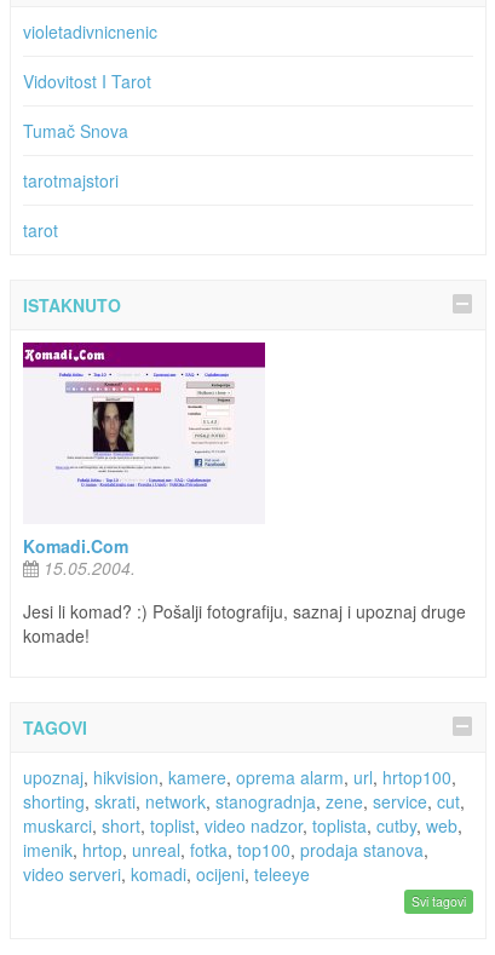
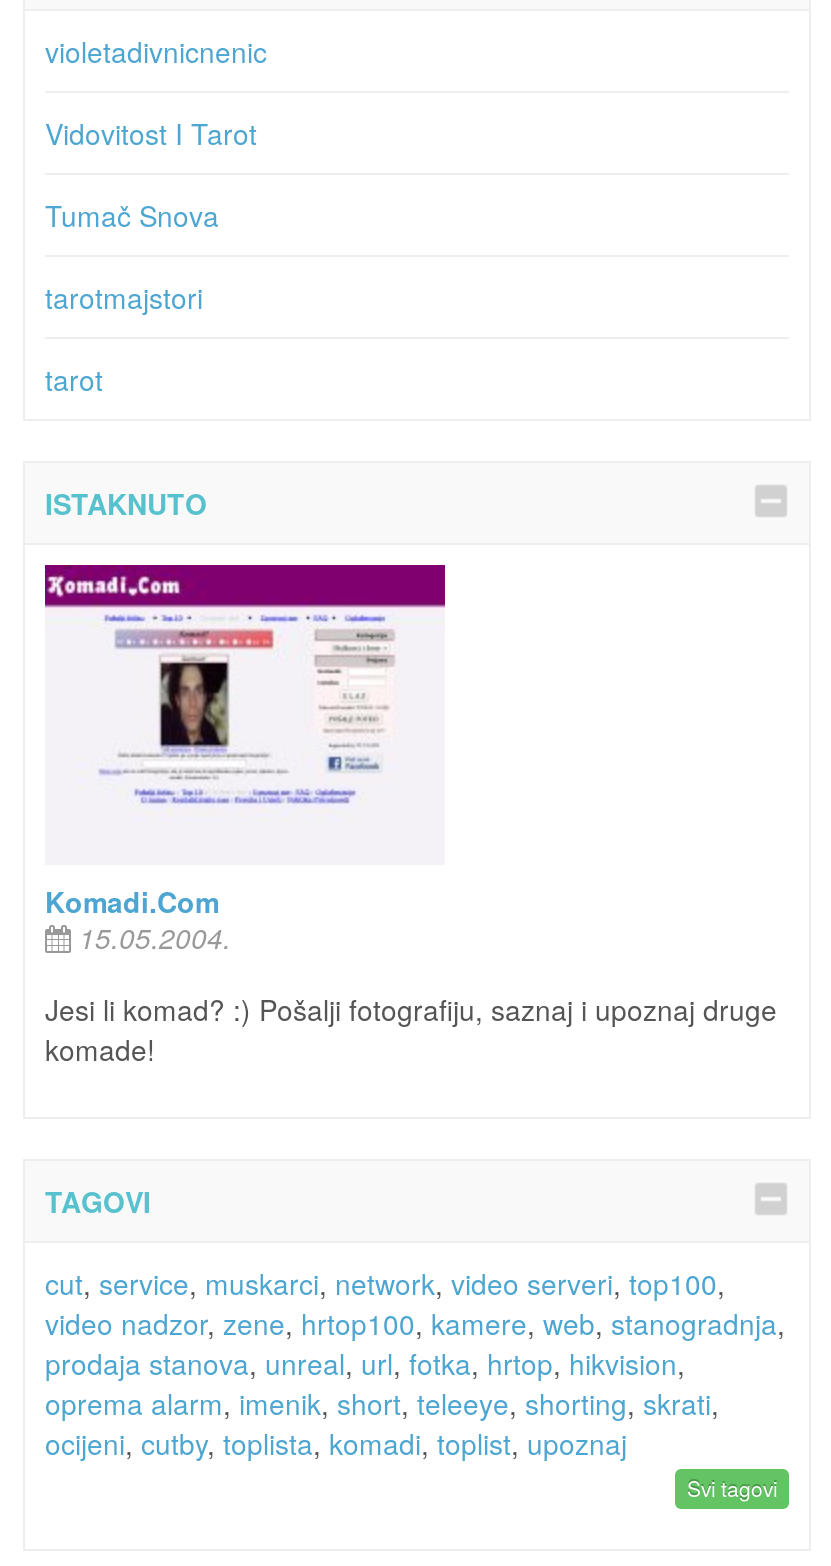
[23,765,465,886] upoznaj, hikvision, kamere, oprema alarm, url, hrtop100, | shorting, skrati, network, stanogradnja, zene, service, cut, | muskarci, short, toplist, video nadzor, toplista, cutby, web, | imenik, hrtop, unreal, fotka, top100, prodaja stanova, | video serveri, komadi, ocijeni, teleeye -> [45,1264,785,1464] cut, service, muskarci, network, video serveri, top100, | video nadzor, zene, hrtop100, kamere, web, stanogradnja, | prodaja stanova, unreal, url, fotka, hrtop, hikvision, | oprema alarm, imenik, short, teleeye, shorting, skrati, | ocijeni, cutby, toplista, komadi, toplist, upoznaj

